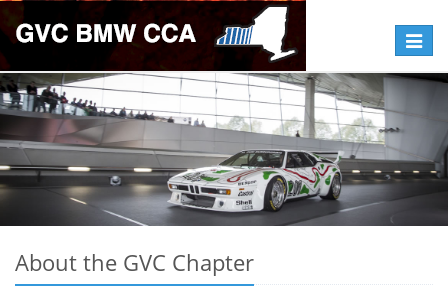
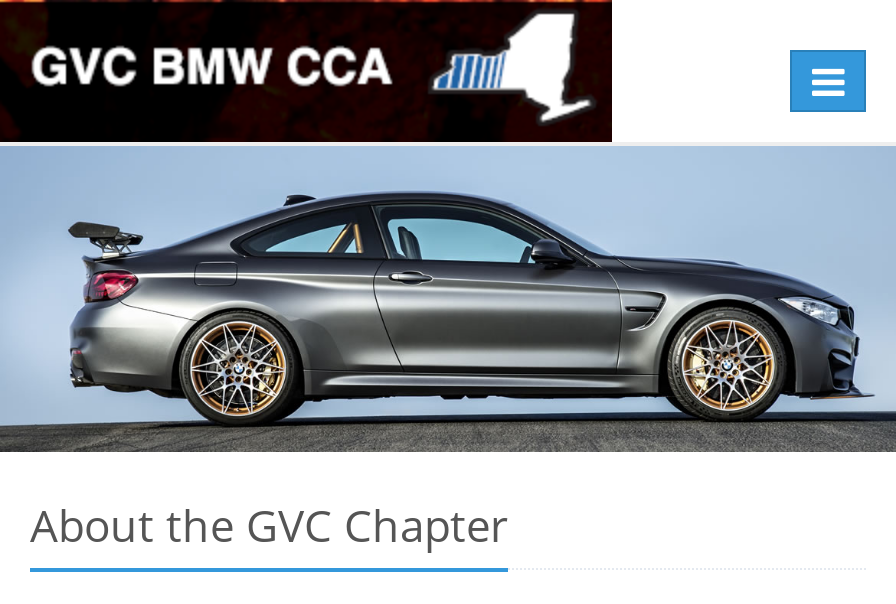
[3,72,445,226] [image] -> [6,144,890,452] [image]

